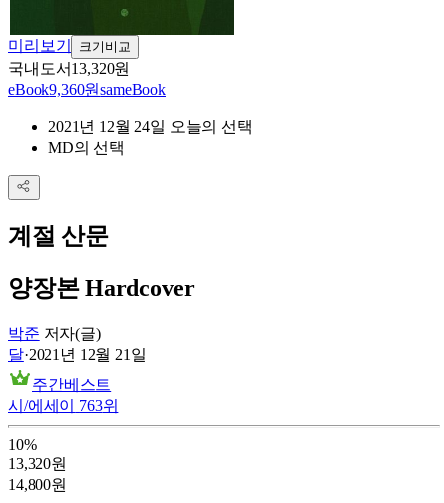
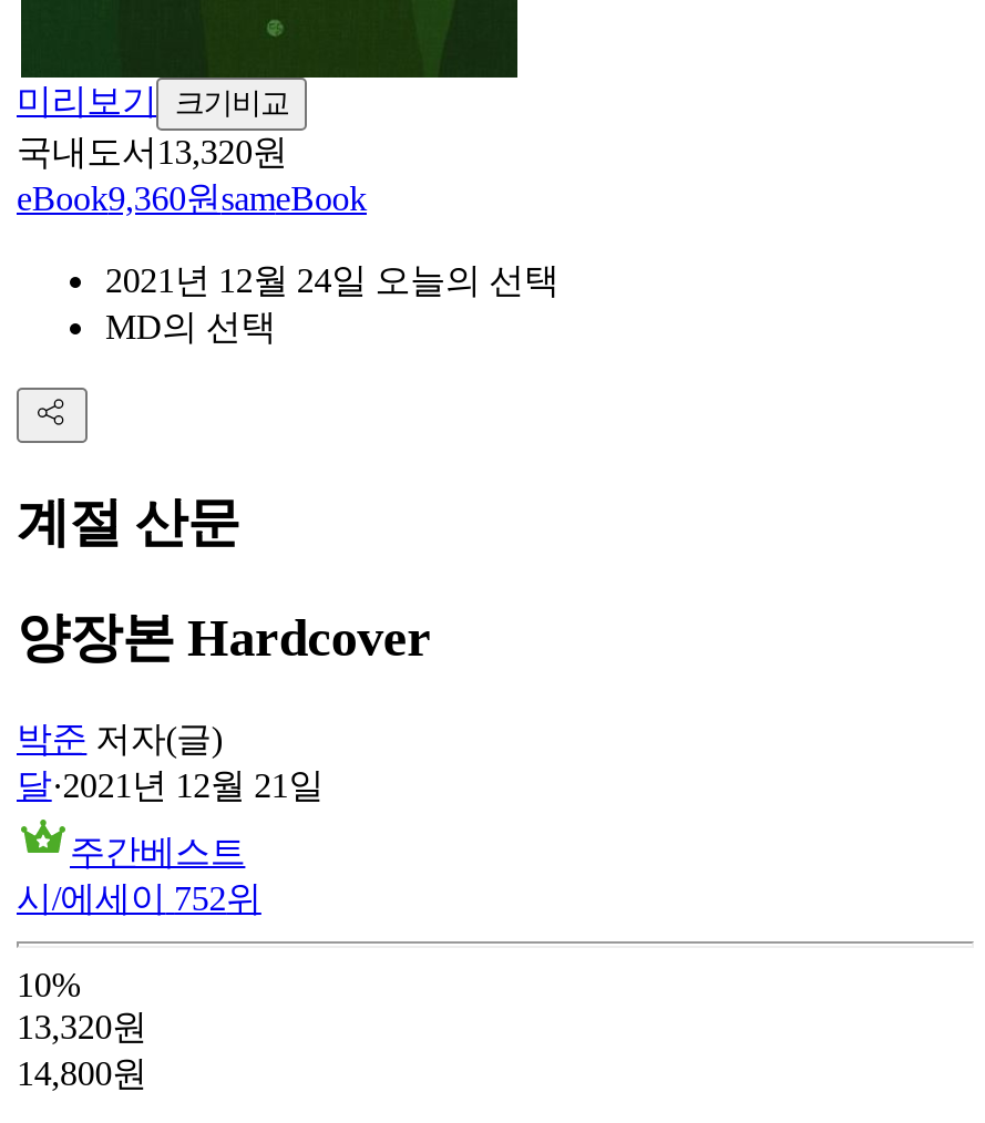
[8,397,118,414] 시/에세이 763위 -> [17,879,261,916] 시/에세이 752위

